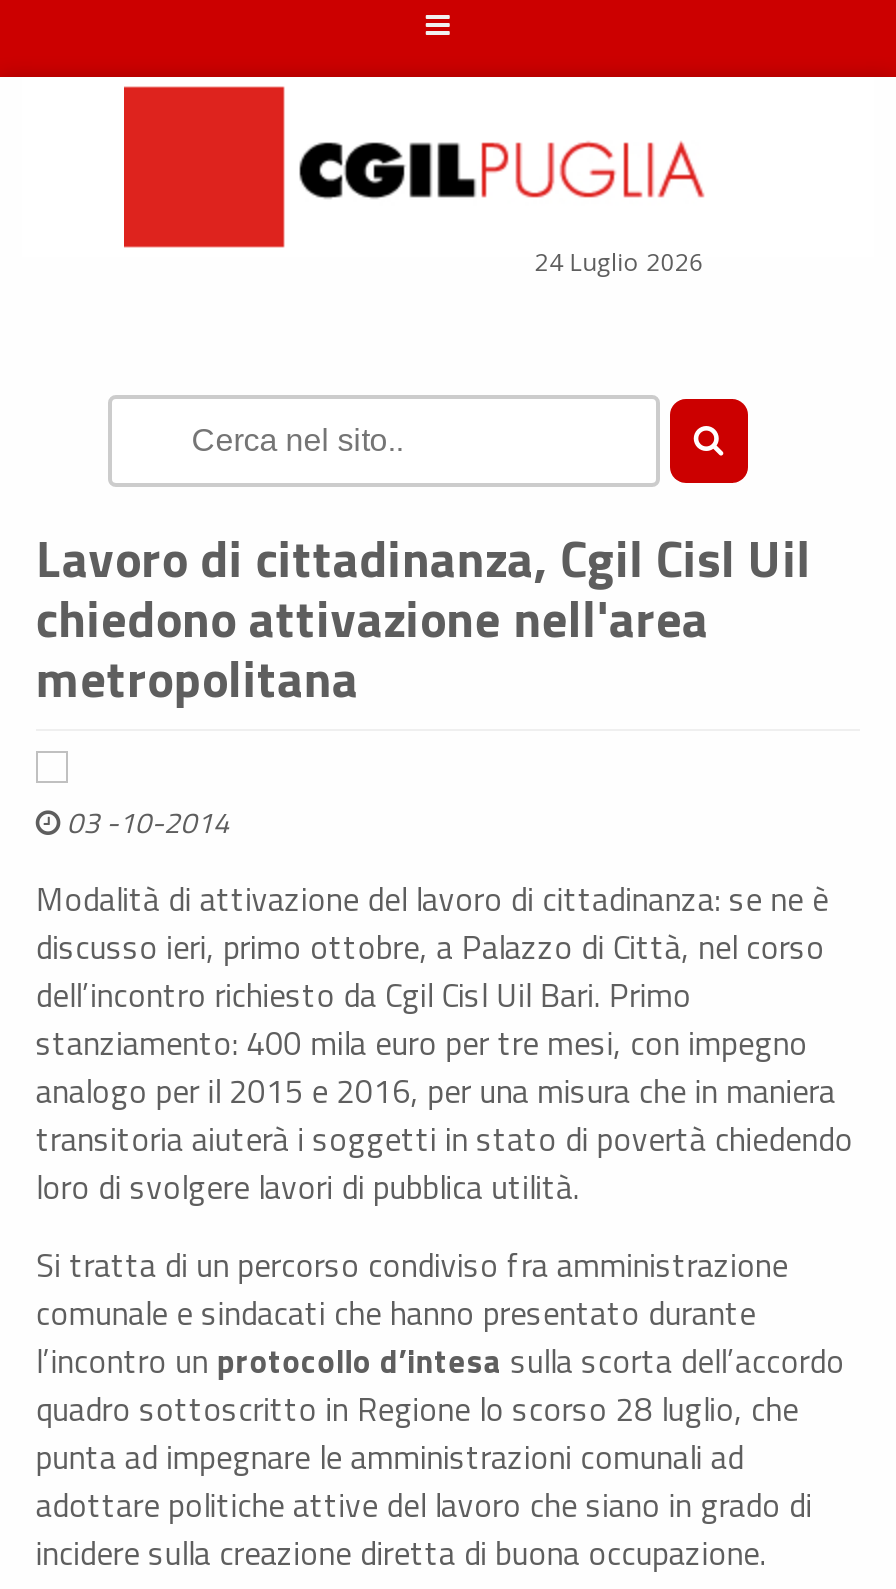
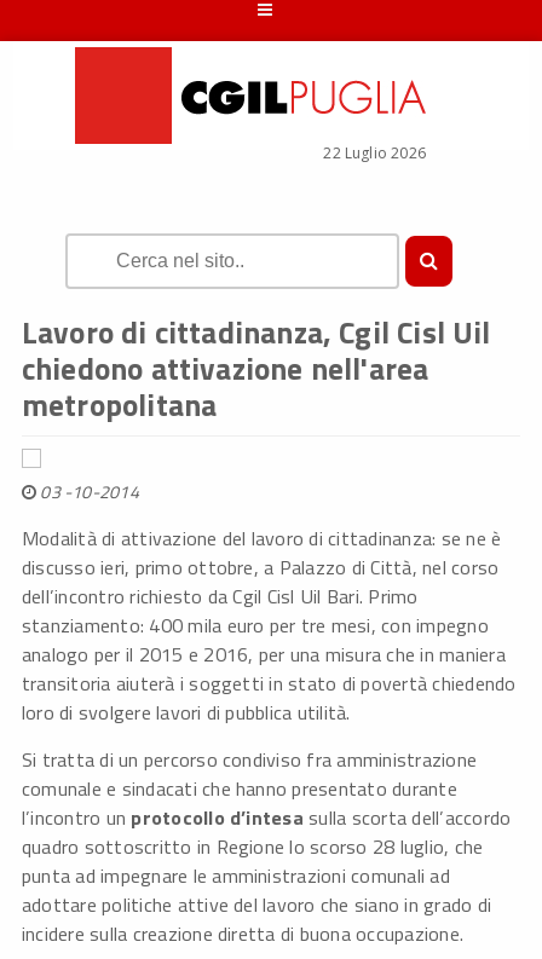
[535,244,704,278] 24 Luglio 2026 -> [324,142,426,163] 22 Luglio 2026

